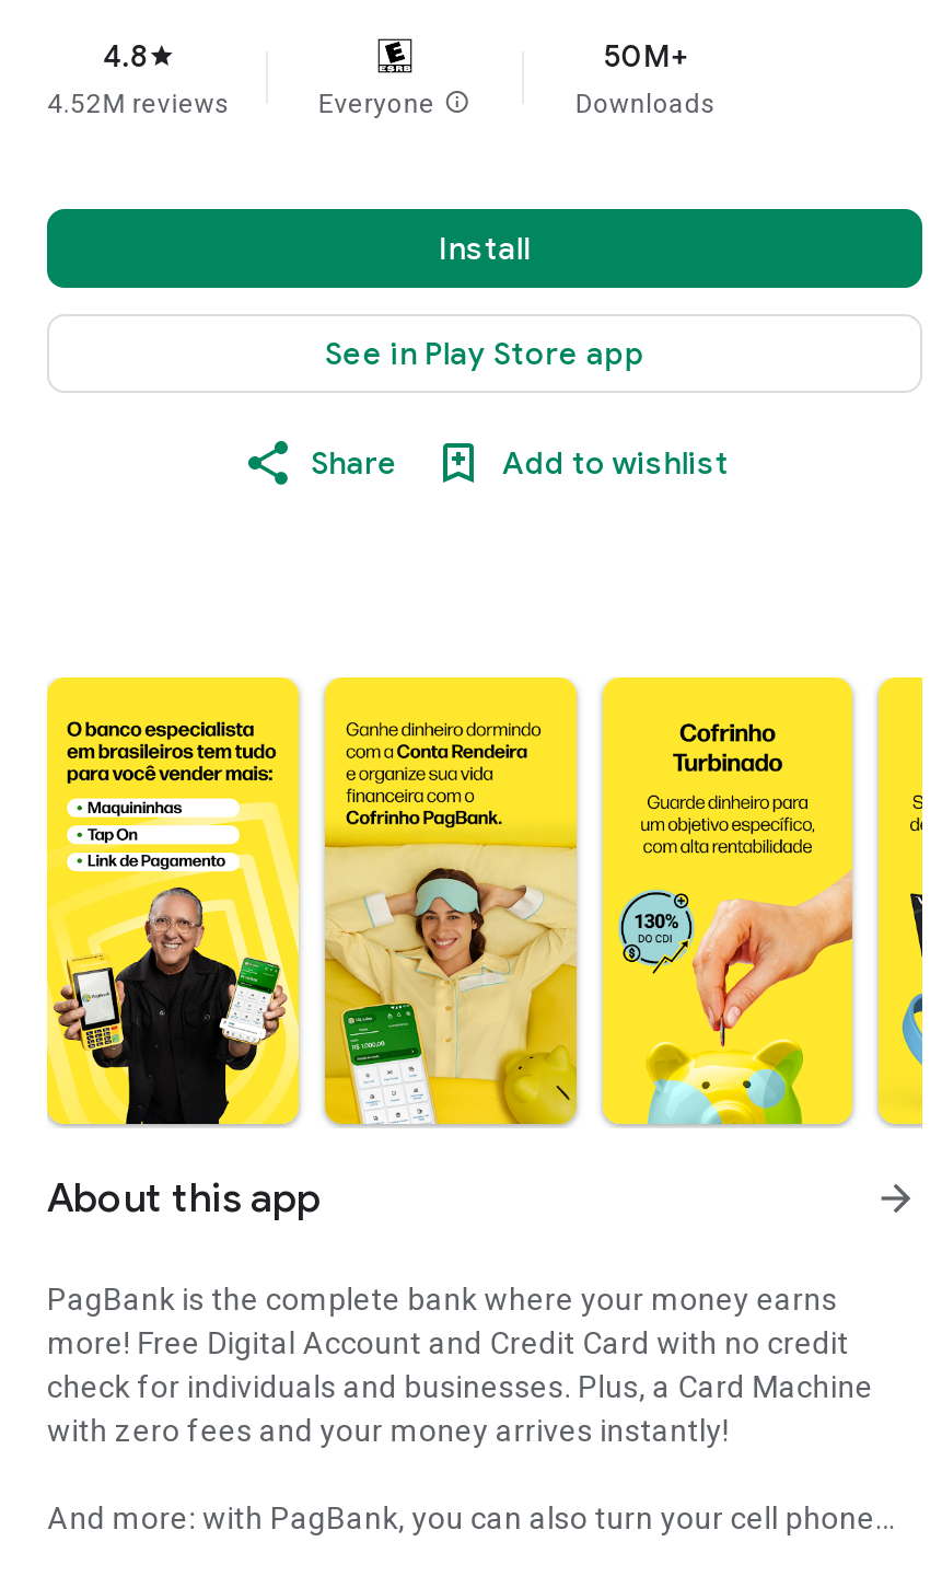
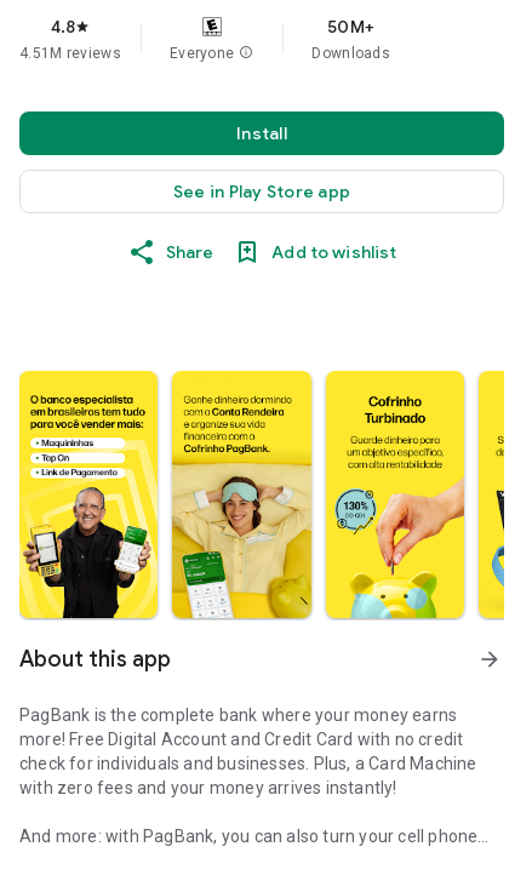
[47,89,231,119] 4.52M reviews -> [19,45,121,62] 4.51M reviews

